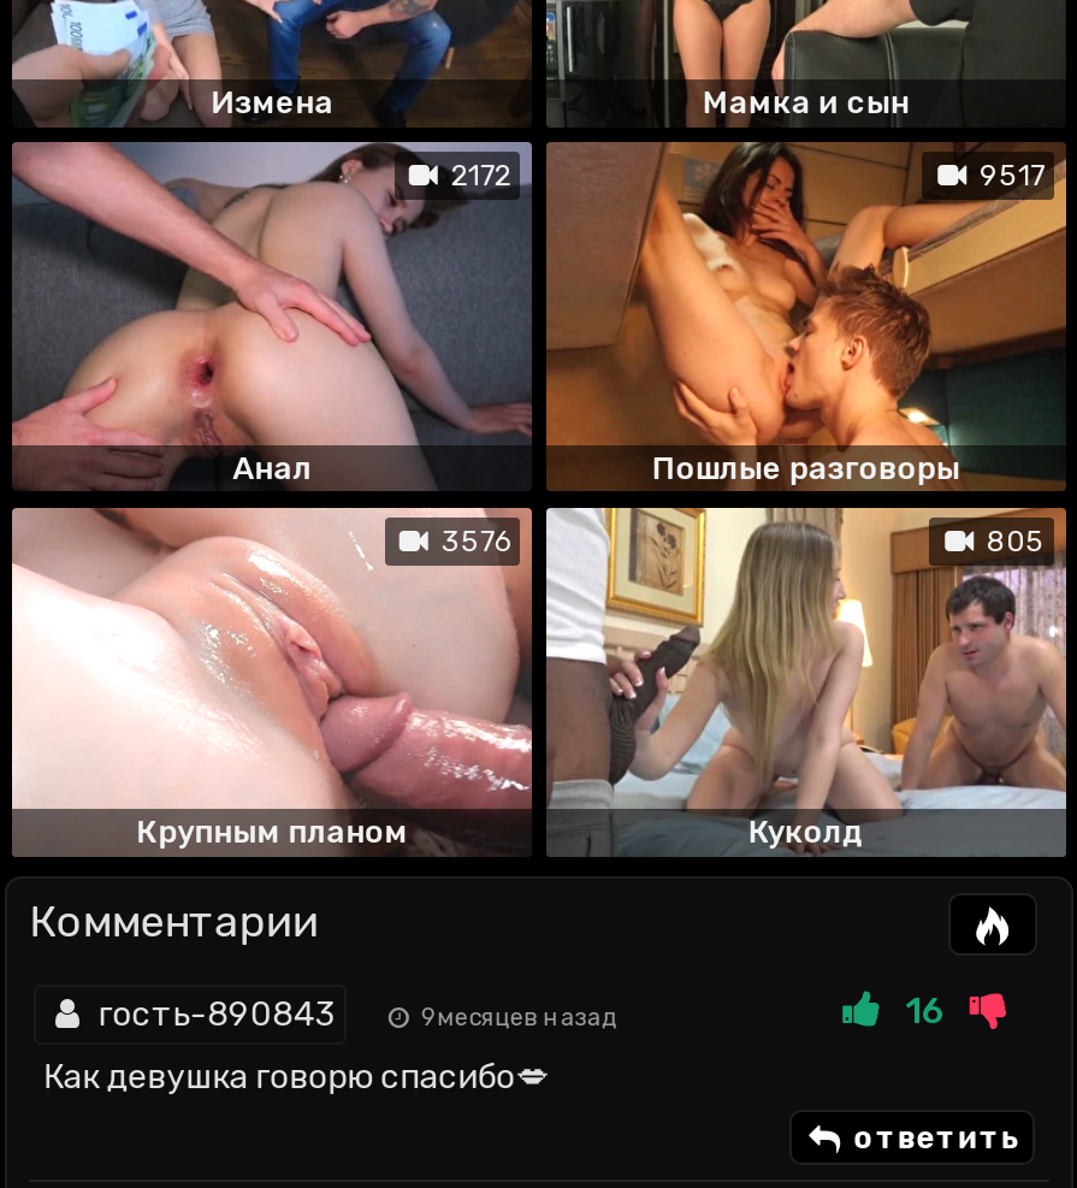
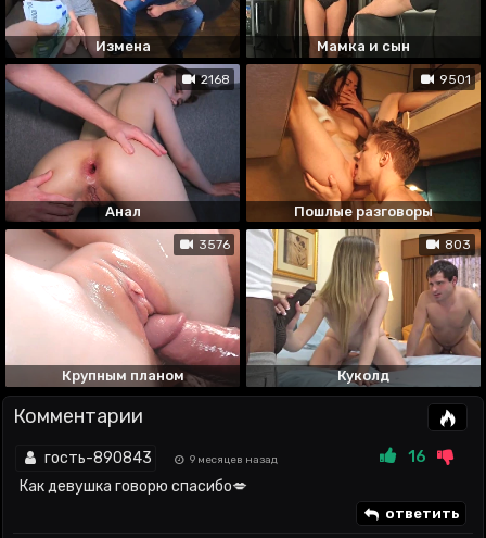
[444,160,511,193] 2172 -> [198,72,230,87] 2168
[972,160,1045,193] 9517 -> [436,72,471,87] 9501
[980,525,1045,558] 805 -> [442,237,471,252] 803

